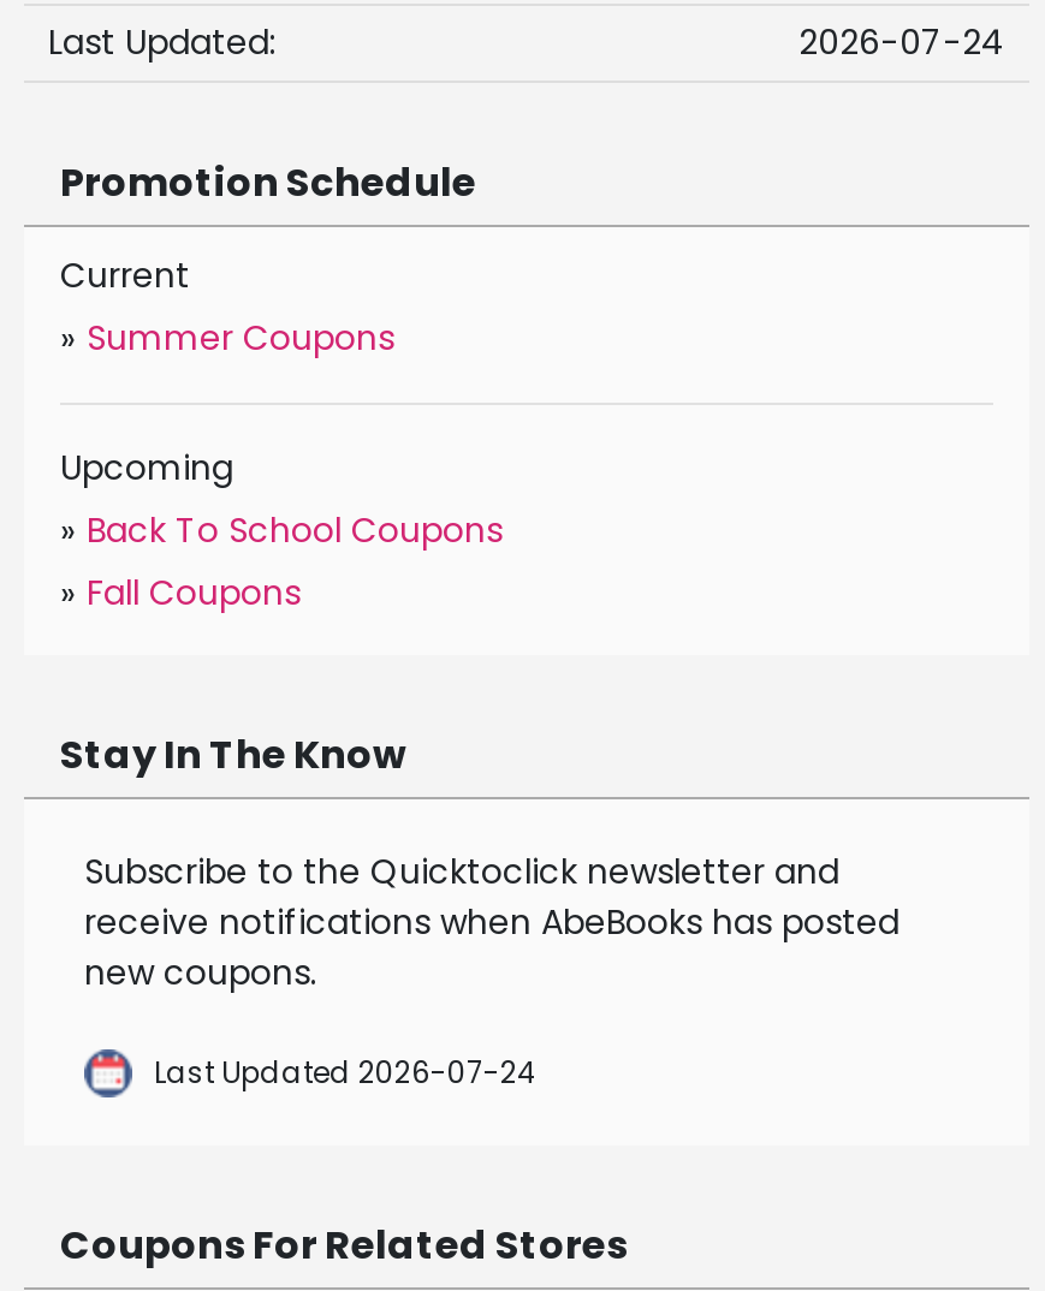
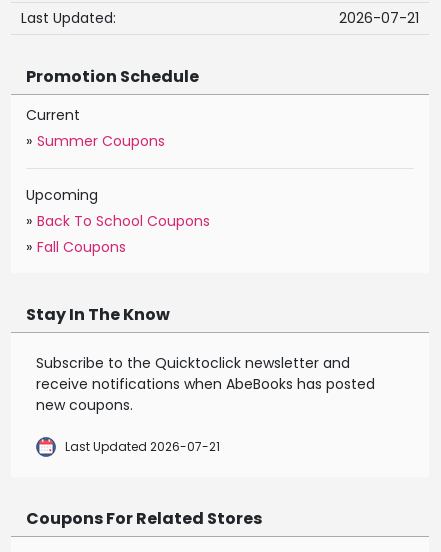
[798,19,1005,67] 2026-07-24 -> [339,8,419,28] 2026-07-21
[154,1052,536,1093] Last Updated 2026-07-24 -> [65,438,220,455] Last Updated 2026-07-21

